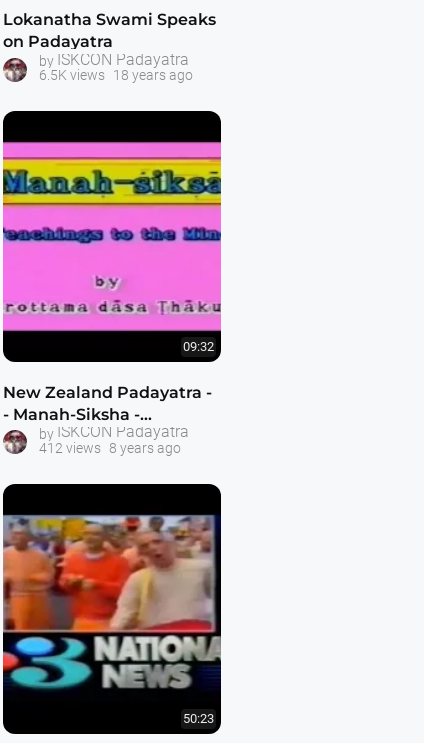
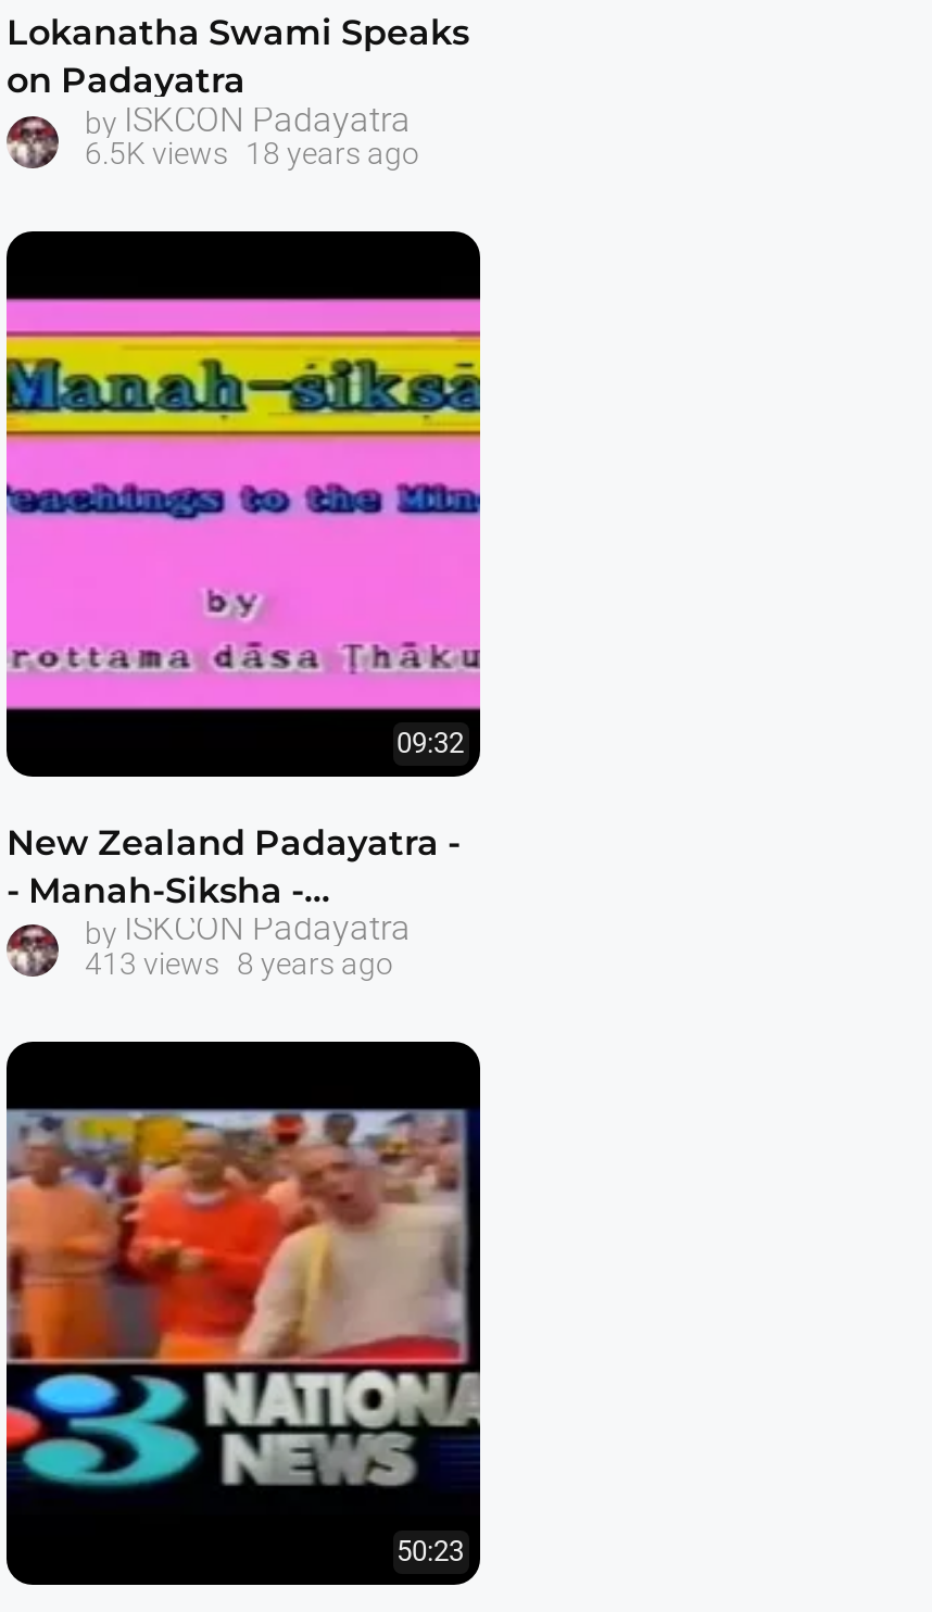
[39,439,181,455] 412 views 8 years ago -> [85,945,393,980] 413 views 8 years ago

